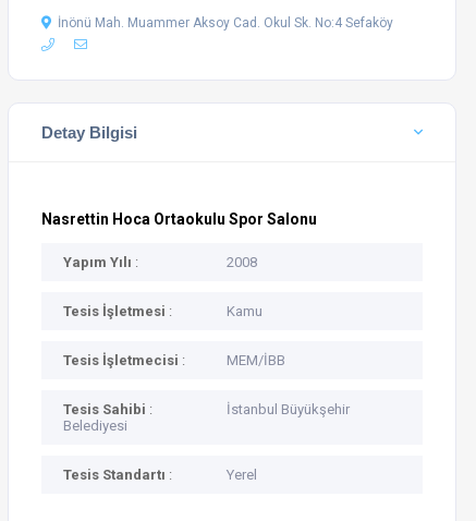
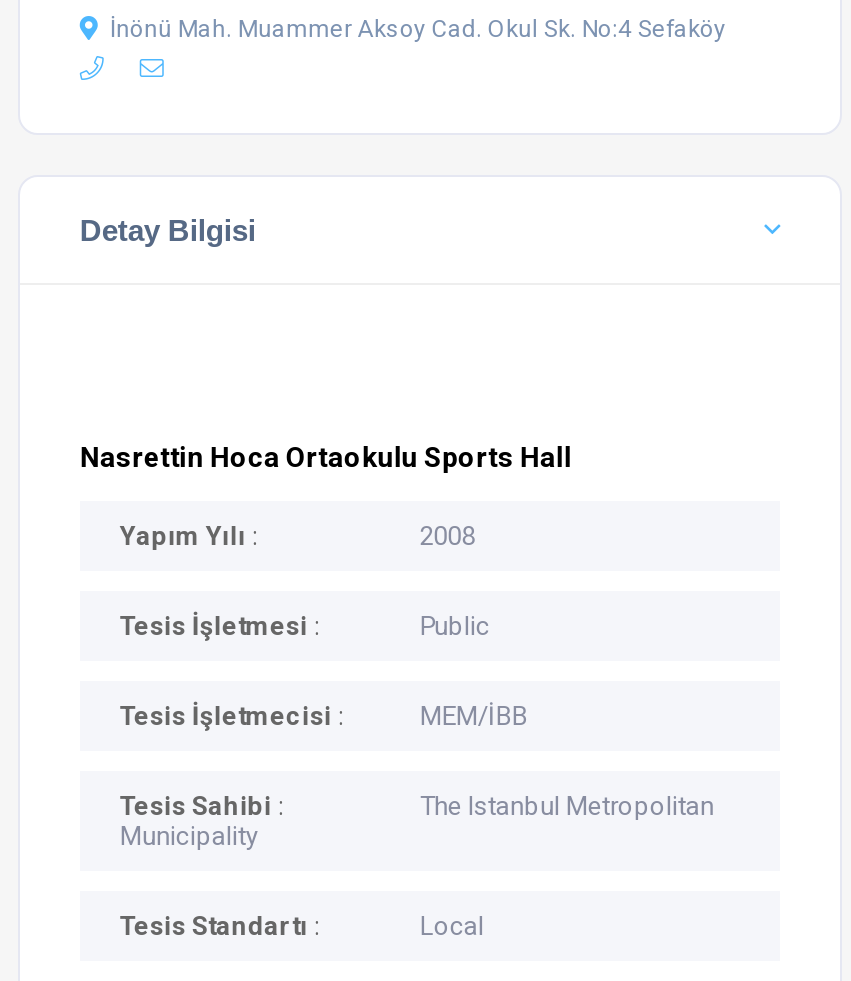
[41,210,317,228] Nasrettin Hoca Ortaokulu Spor Salonu -> [80,441,572,473] Nasrettin Hoca Ortaokulu Sports Hall
[226,303,262,319] Kamu -> [420,611,490,641] Public
[63,401,350,434] İstanbul Büyükşehir | Belediyesi -> [120,791,714,851] The Istanbul Metropolitan | Municipality
[226,467,257,483] Yerel -> [420,911,484,941] Local

